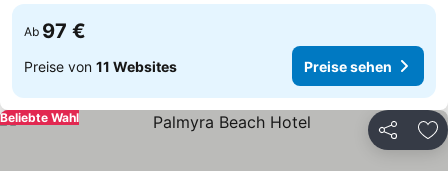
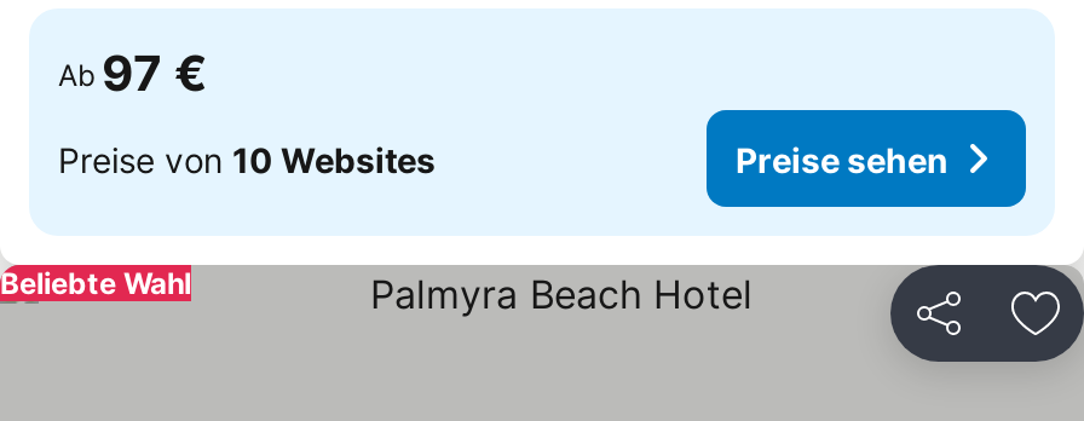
[24,57,177,74] Preise von 11 Websites -> [58,138,436,179] Preise von 10 Websites

